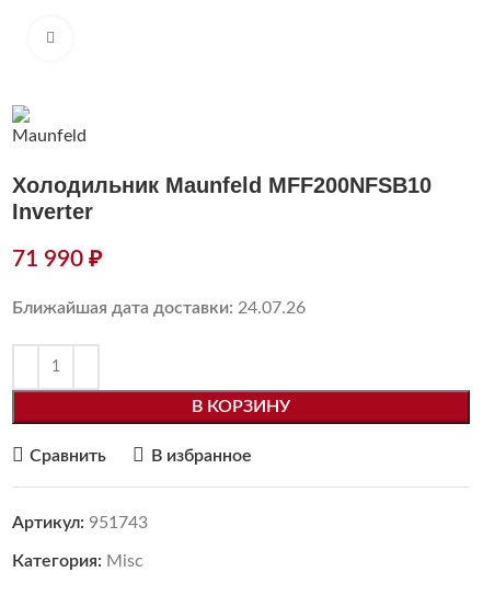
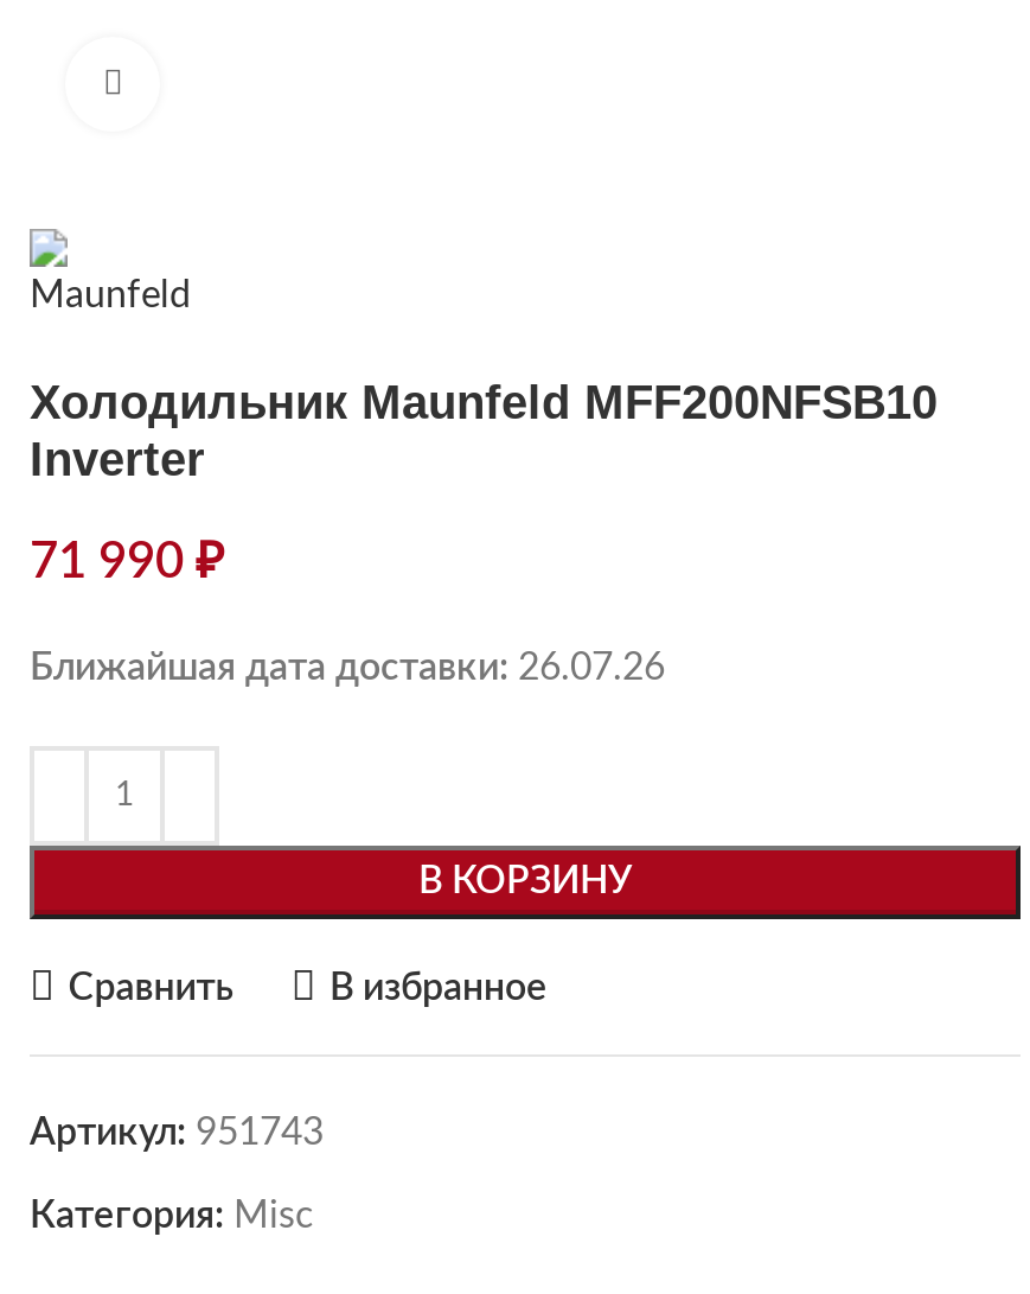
[12,299,306,317] Ближайшая дата доставки: 24.07.26 -> [30,649,665,687] Ближайшая дата доставки: 26.07.26

